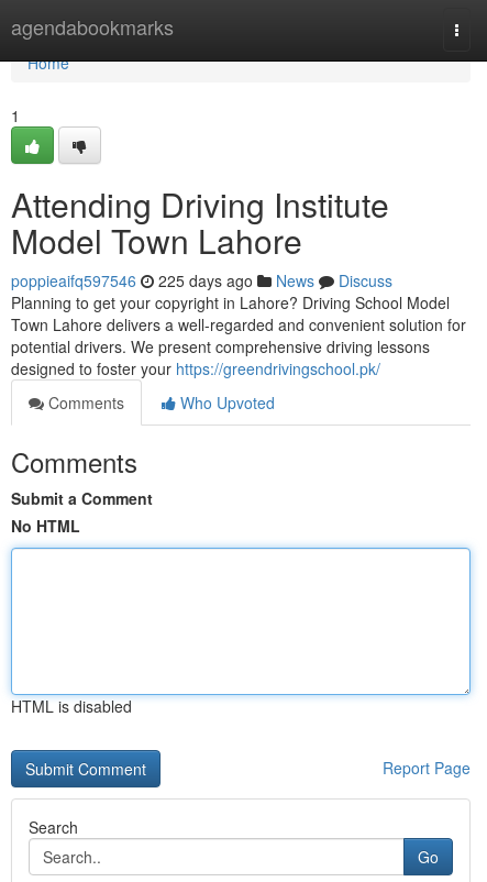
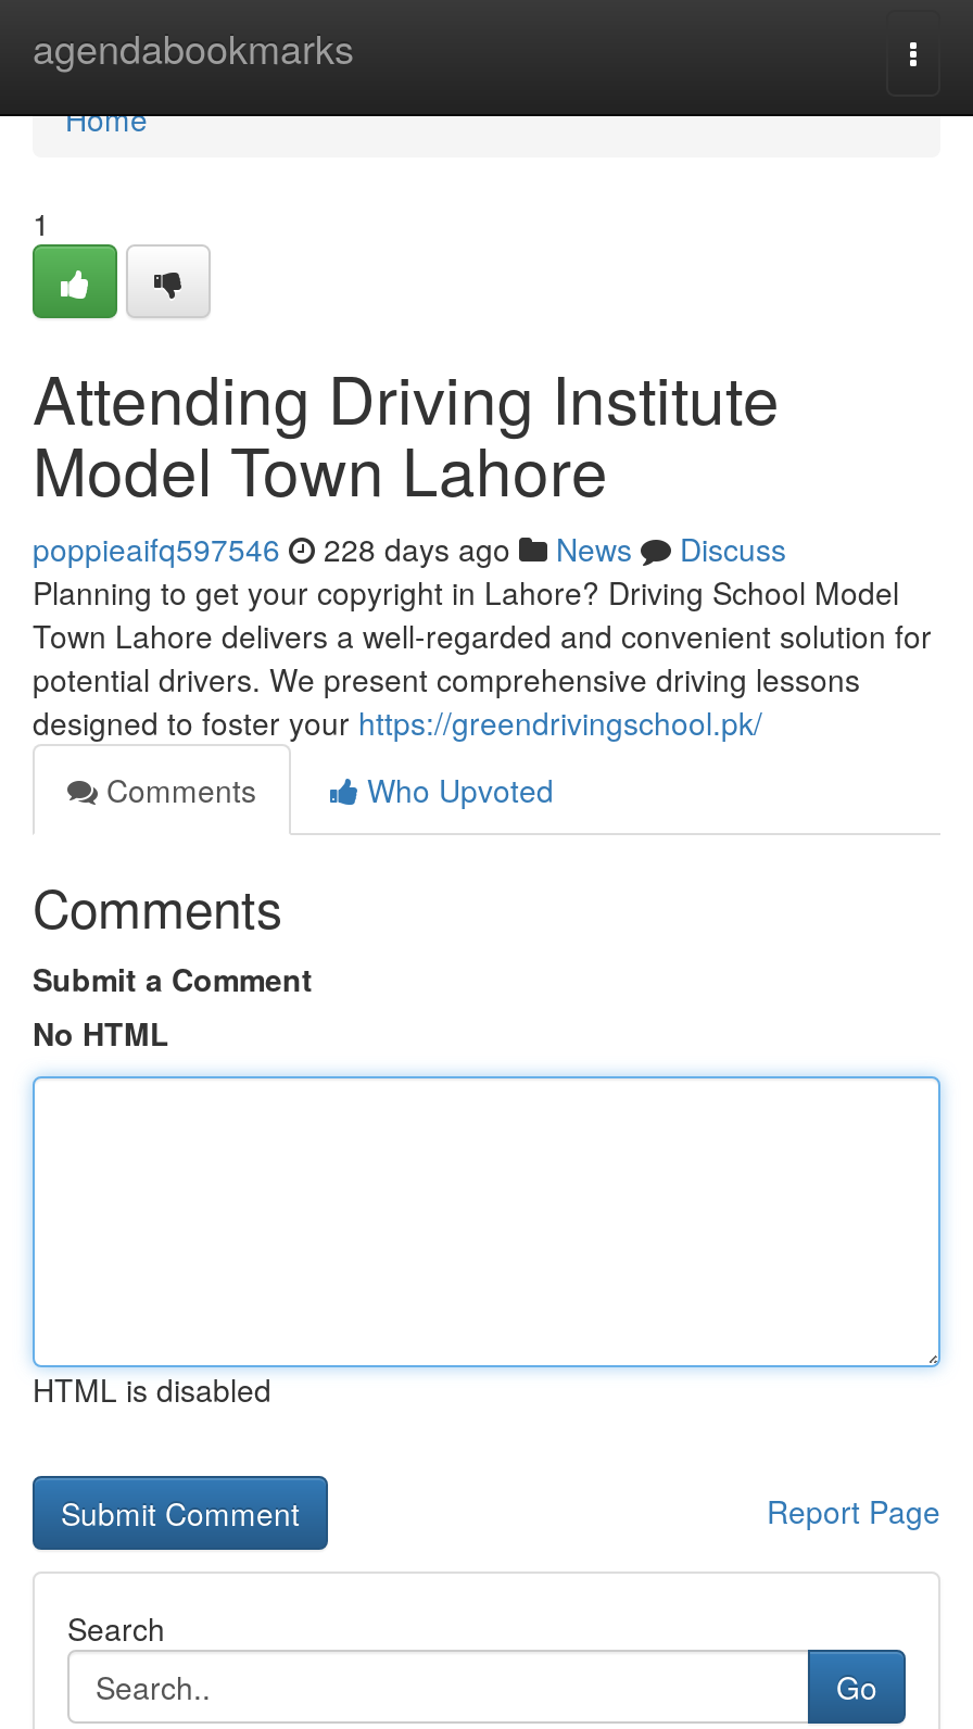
[11,269,392,291] poppieaifq597546 225 days ago News Discuss -> [33,527,786,570] poppieaifq597546 228 days ago News Discuss

